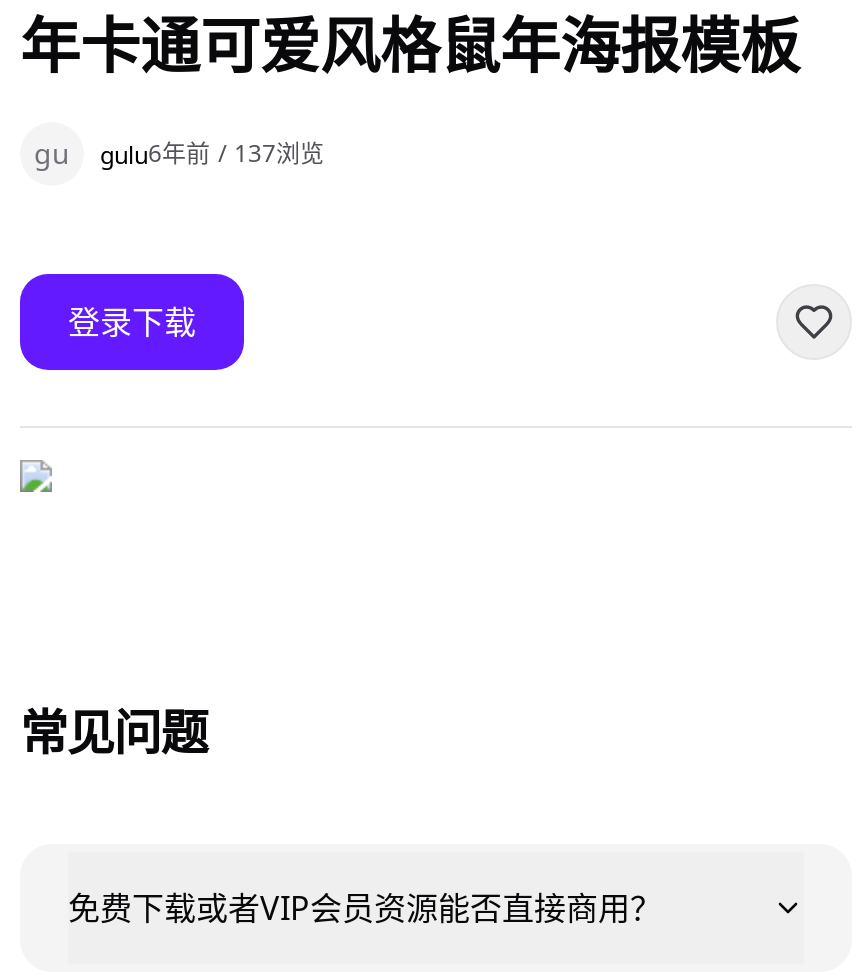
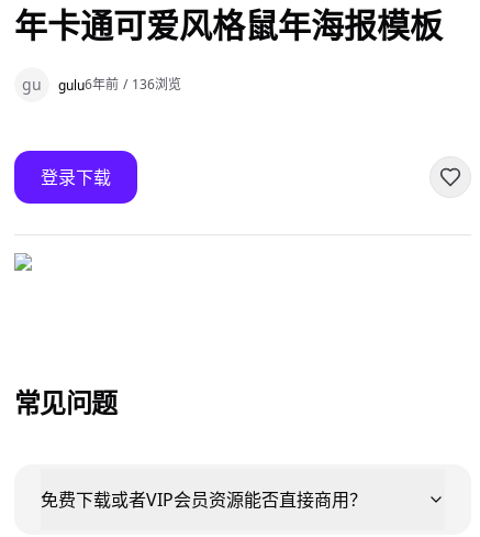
[100,136,324,172] gulu6年前 / 137浏览 -> [58,75,181,95] gulu6年前 / 136浏览

